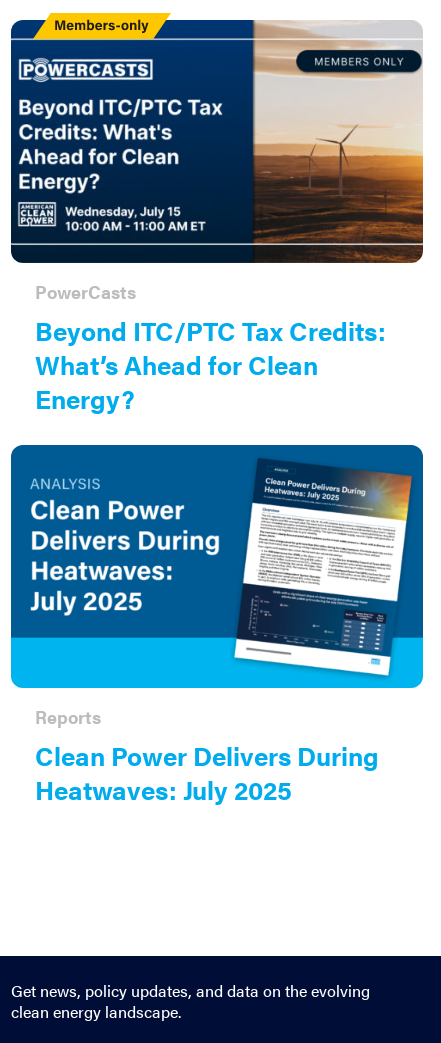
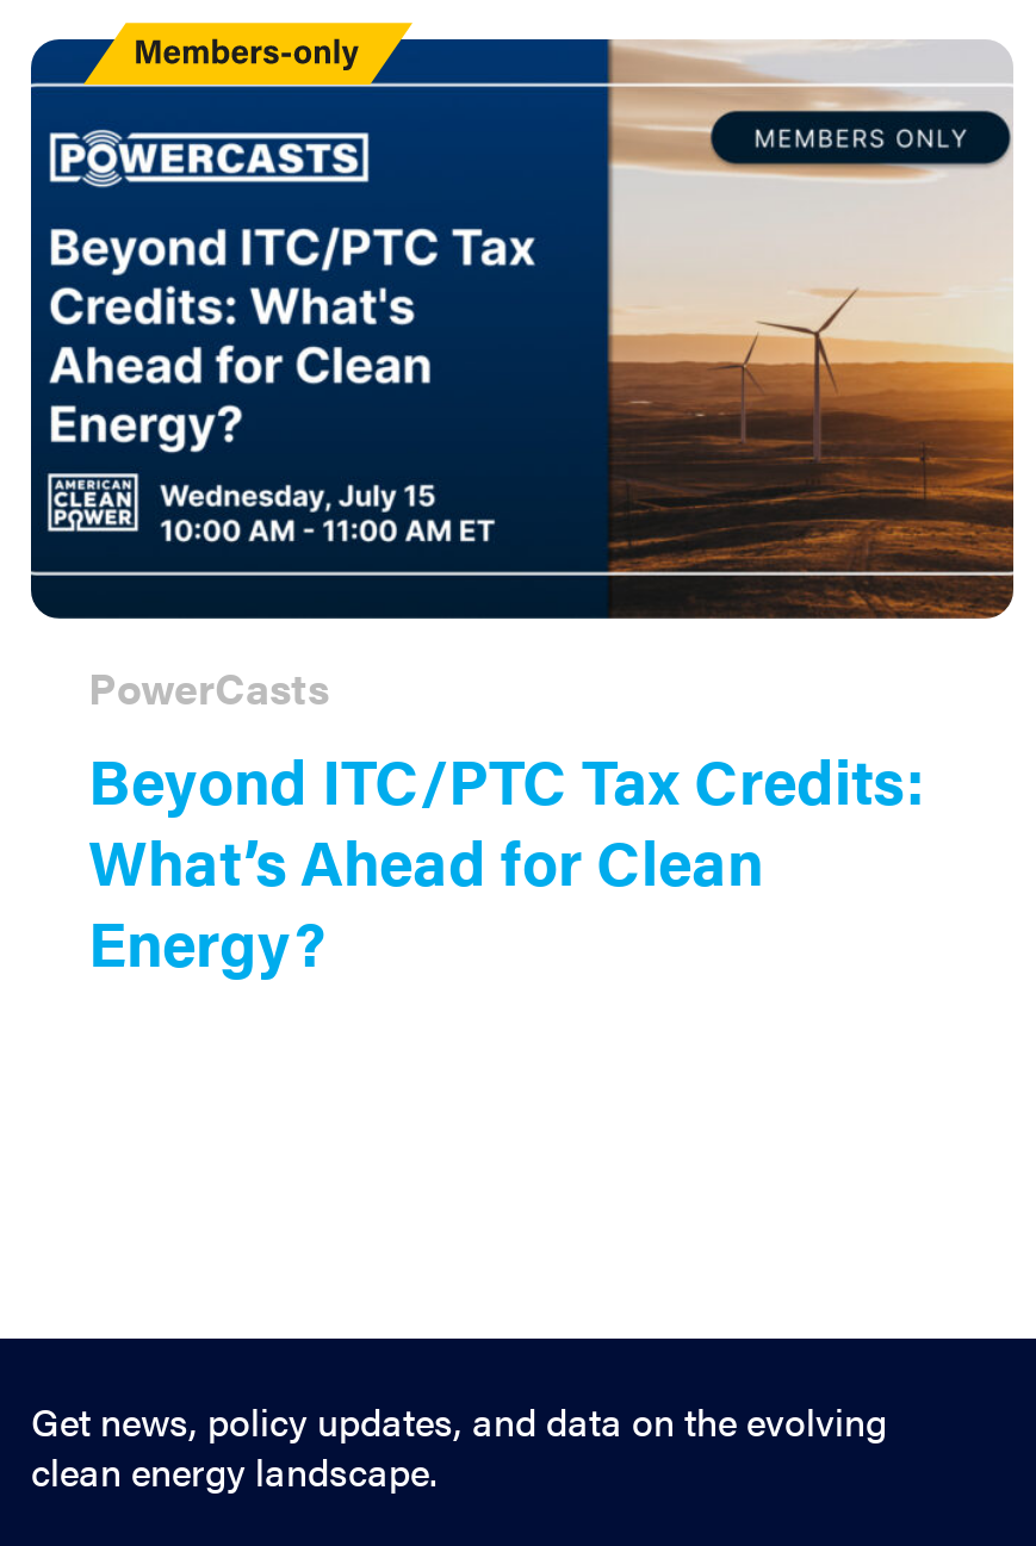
[10,444,424,729] [image] | Reports -> none
[35,737,379,808] Clean Power Delivers During | Heatwaves: July 2025 -> none

